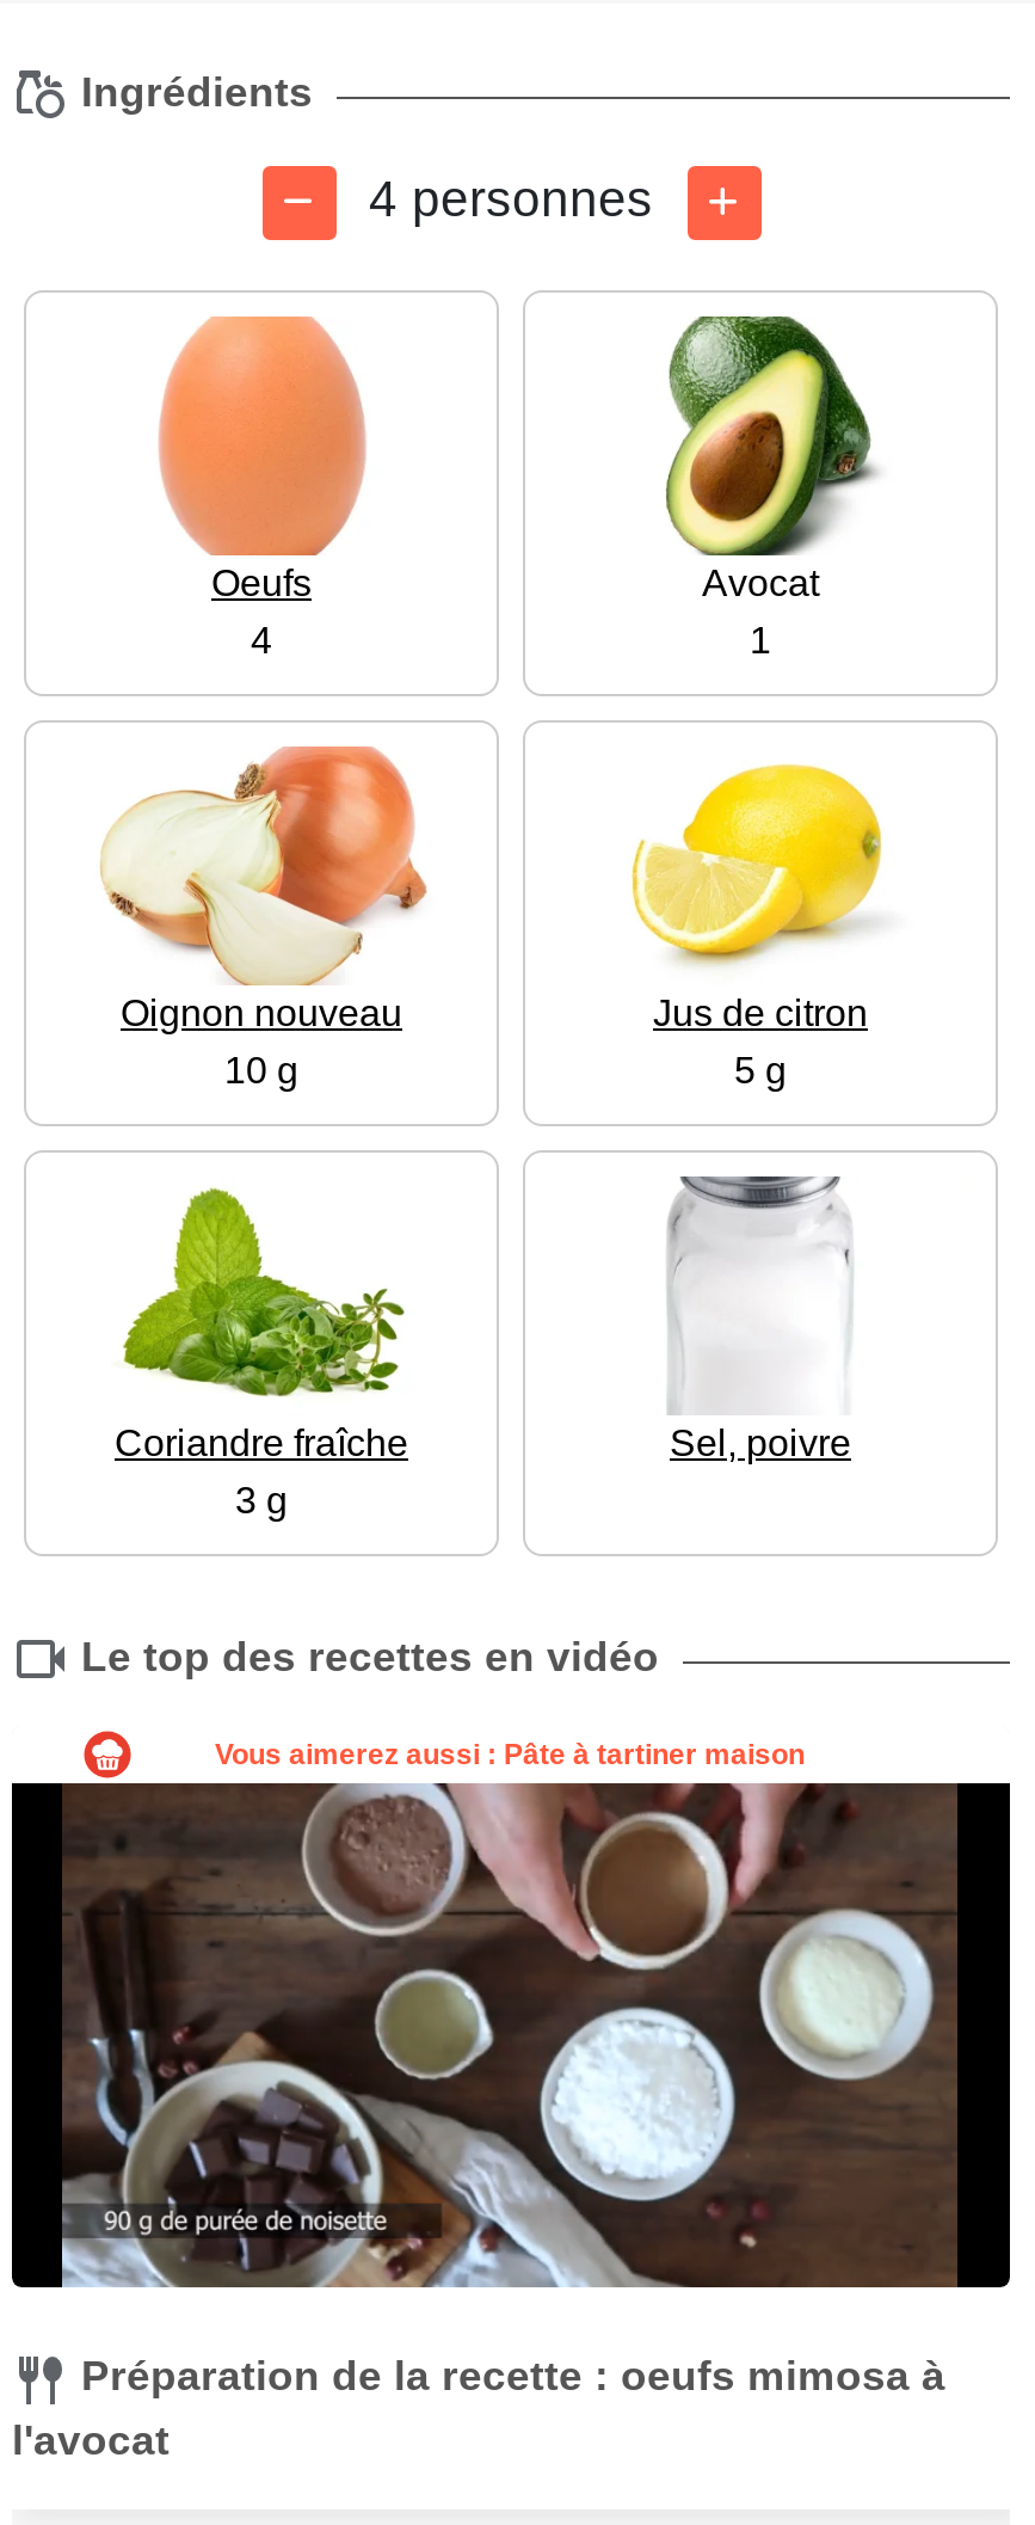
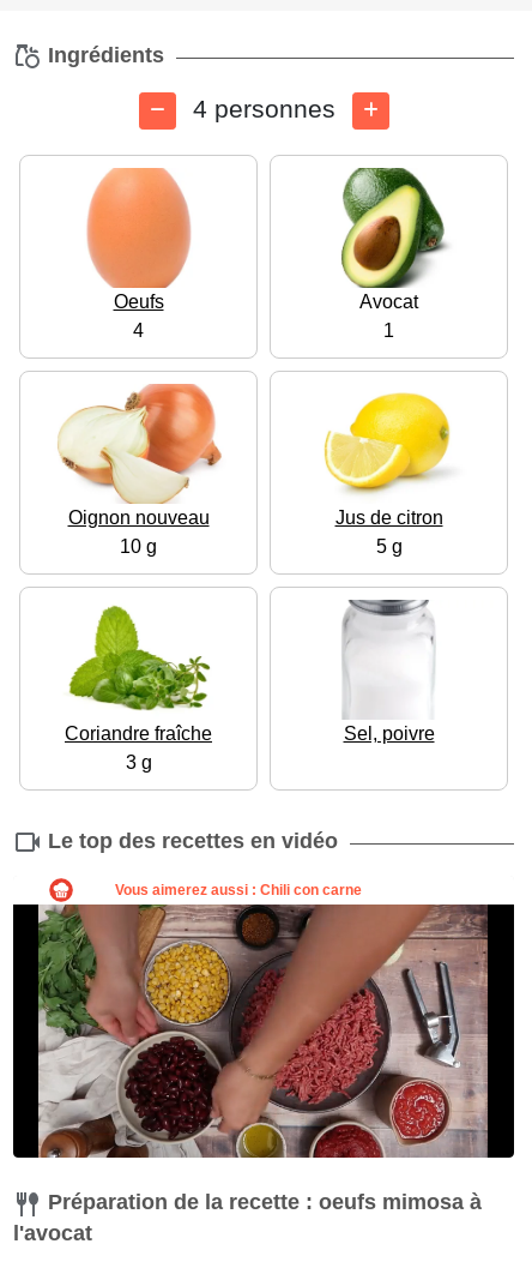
[62,1743,957,2287] [image] -> [37,883,488,1159] [image]

